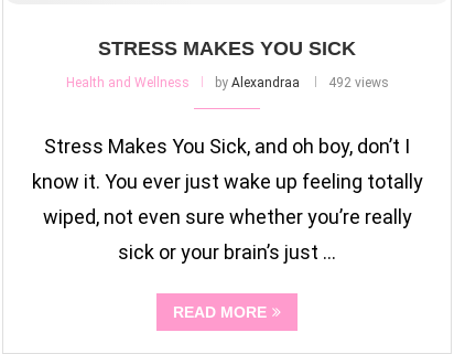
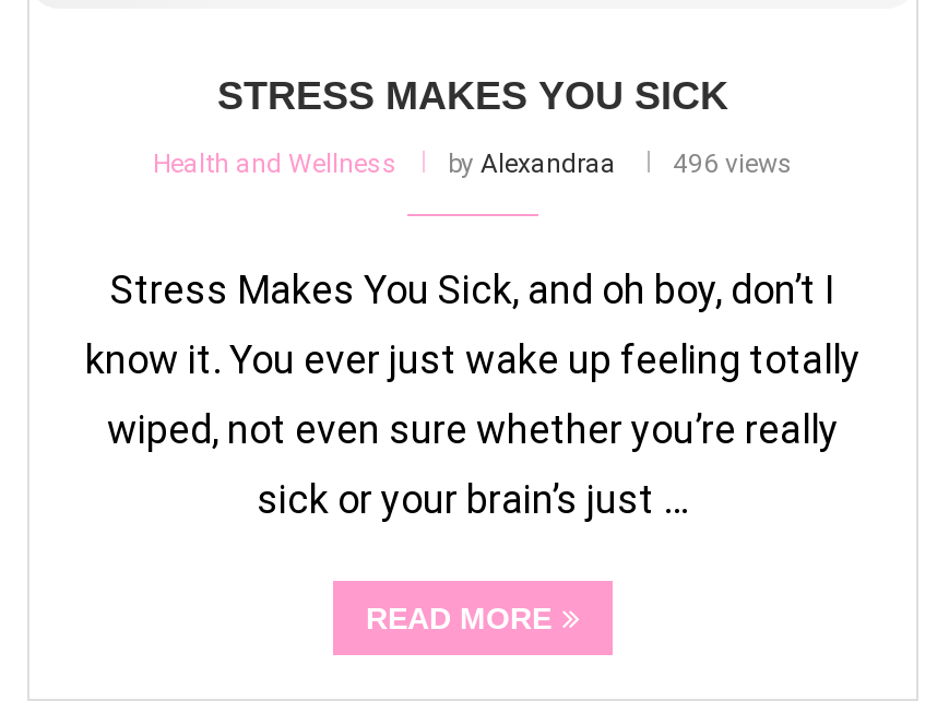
[66,75,388,91] Health and Wellness by Alexandraa 492 views -> [153,149,793,180] Health and Wellness by Alexandraa 496 views

